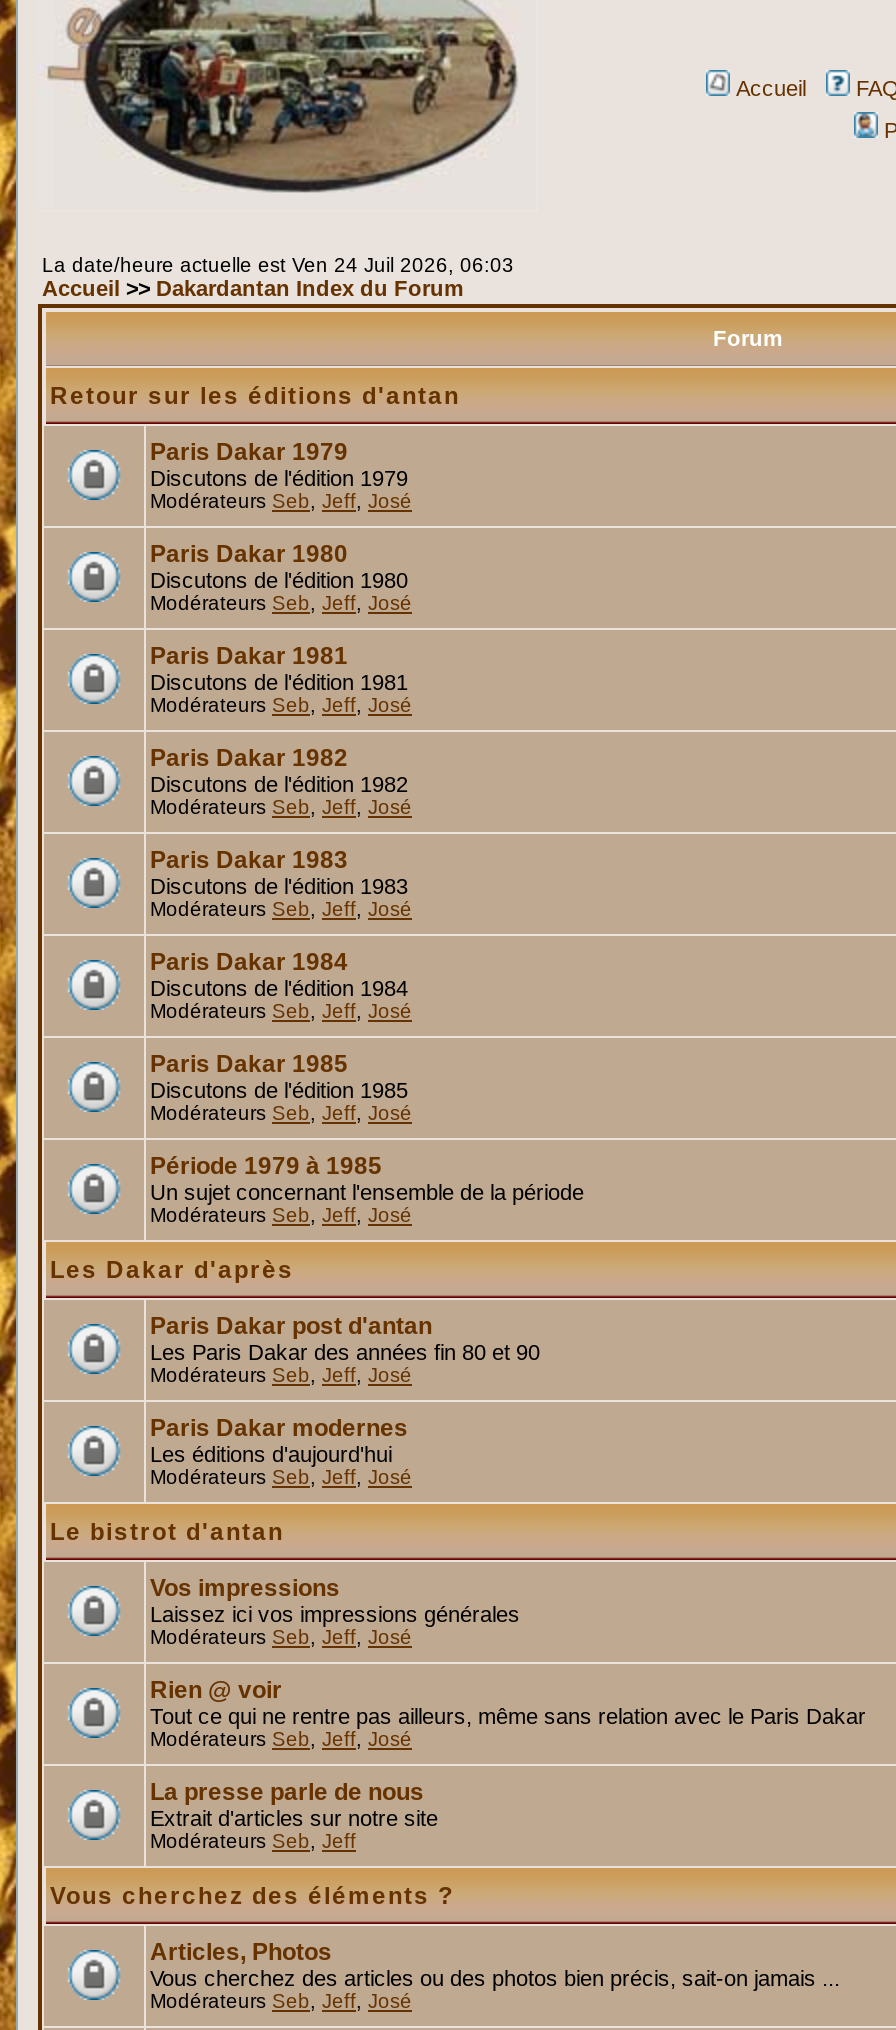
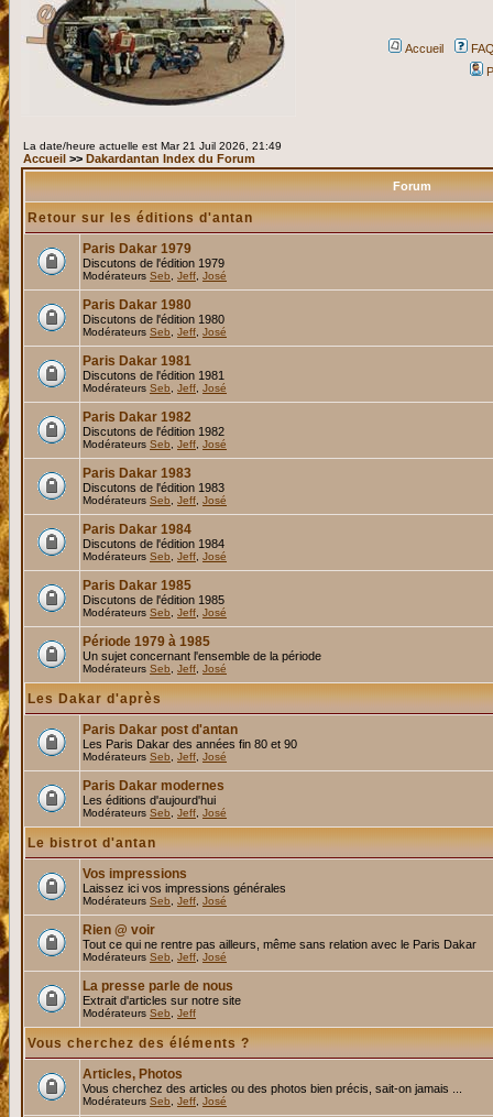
[42,254,514,276] La date/heure actuelle est Ven 24 Juil 2026, 06:03 -> [23,140,282,152] La date/heure actuelle est Mar 21 Juil 2026, 21:49

